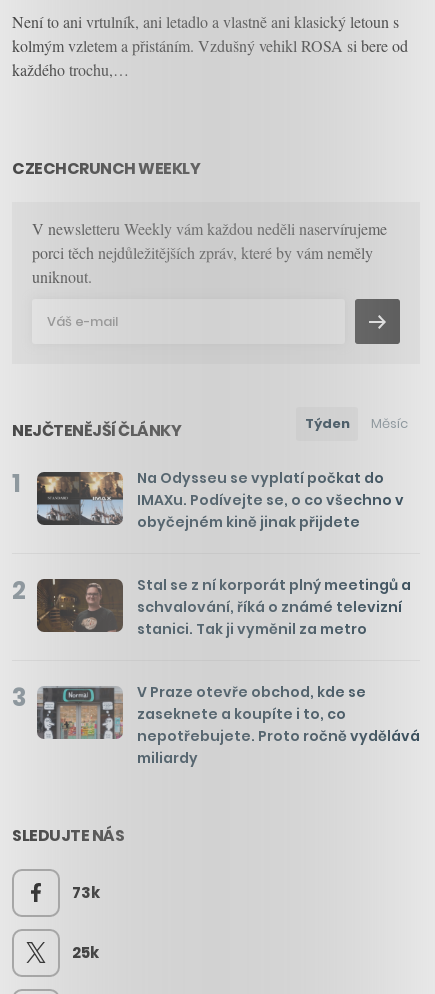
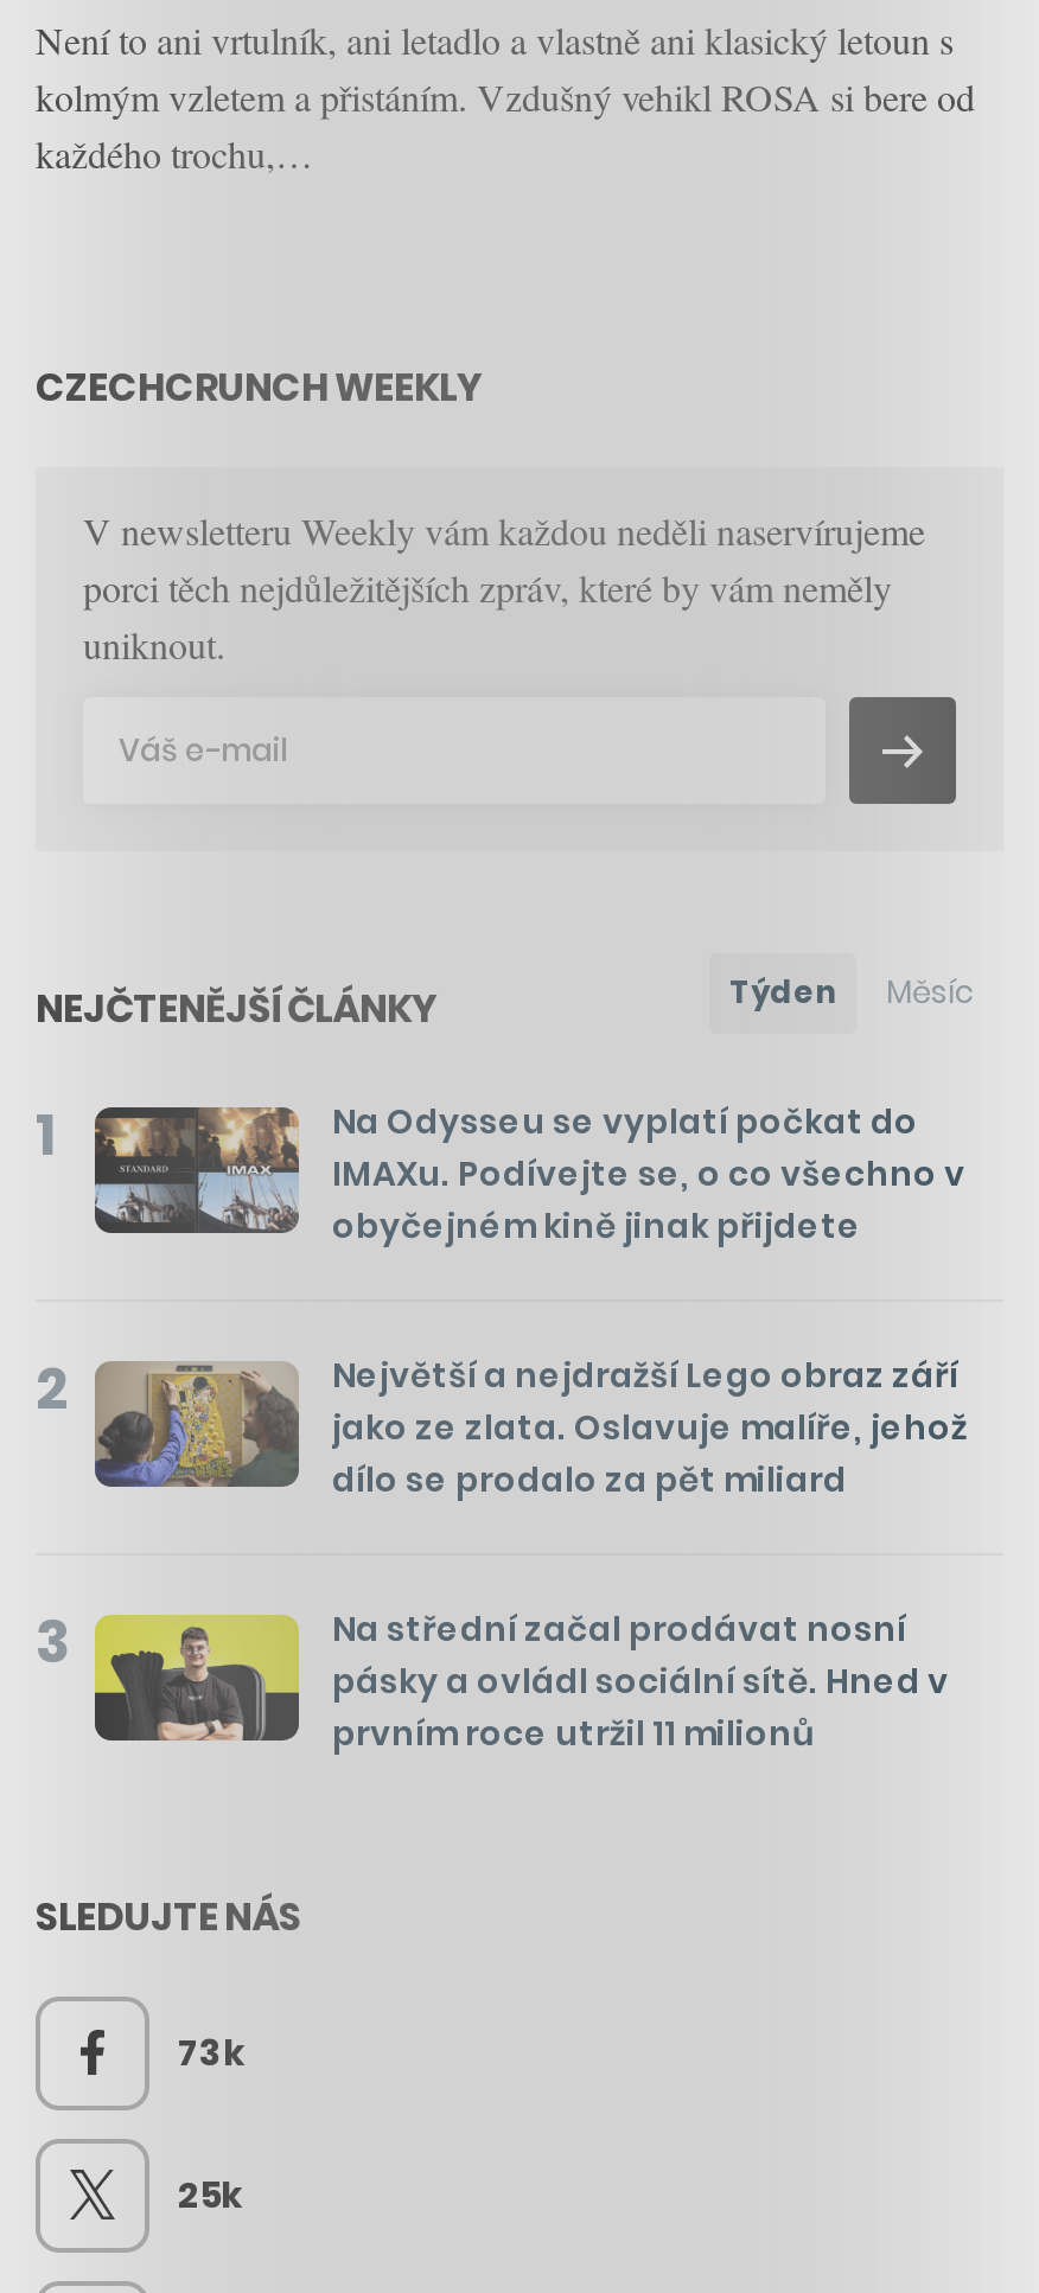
[36,575,411,639] [image] | Stal se z ní korporát plný meetingů a | schvalování, říká o známé televizní | stanici. Tak ji vyměnil za metro -> [93,1352,968,1504] [image] | Největší a nejdražší Lego obraz září | jako ze zlata. Oslavuje malíře, jehož | dílo se prodalo za pět miliard
[36,682,420,768] [image] | V Praze otevře obchod, kde se | zaseknete a koupíte i to, co | nepotřebujete. Proto ročně vydělává | miliardy -> [93,1606,949,1757] [image] | Na střední začal prodávat nosní | pásky a ovládl sociální sítě. Hned v | prvním roce utržil 11 milionů

